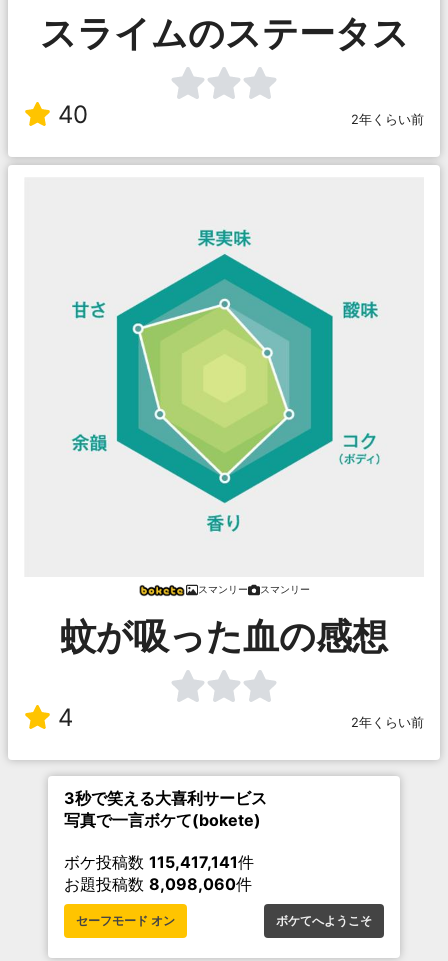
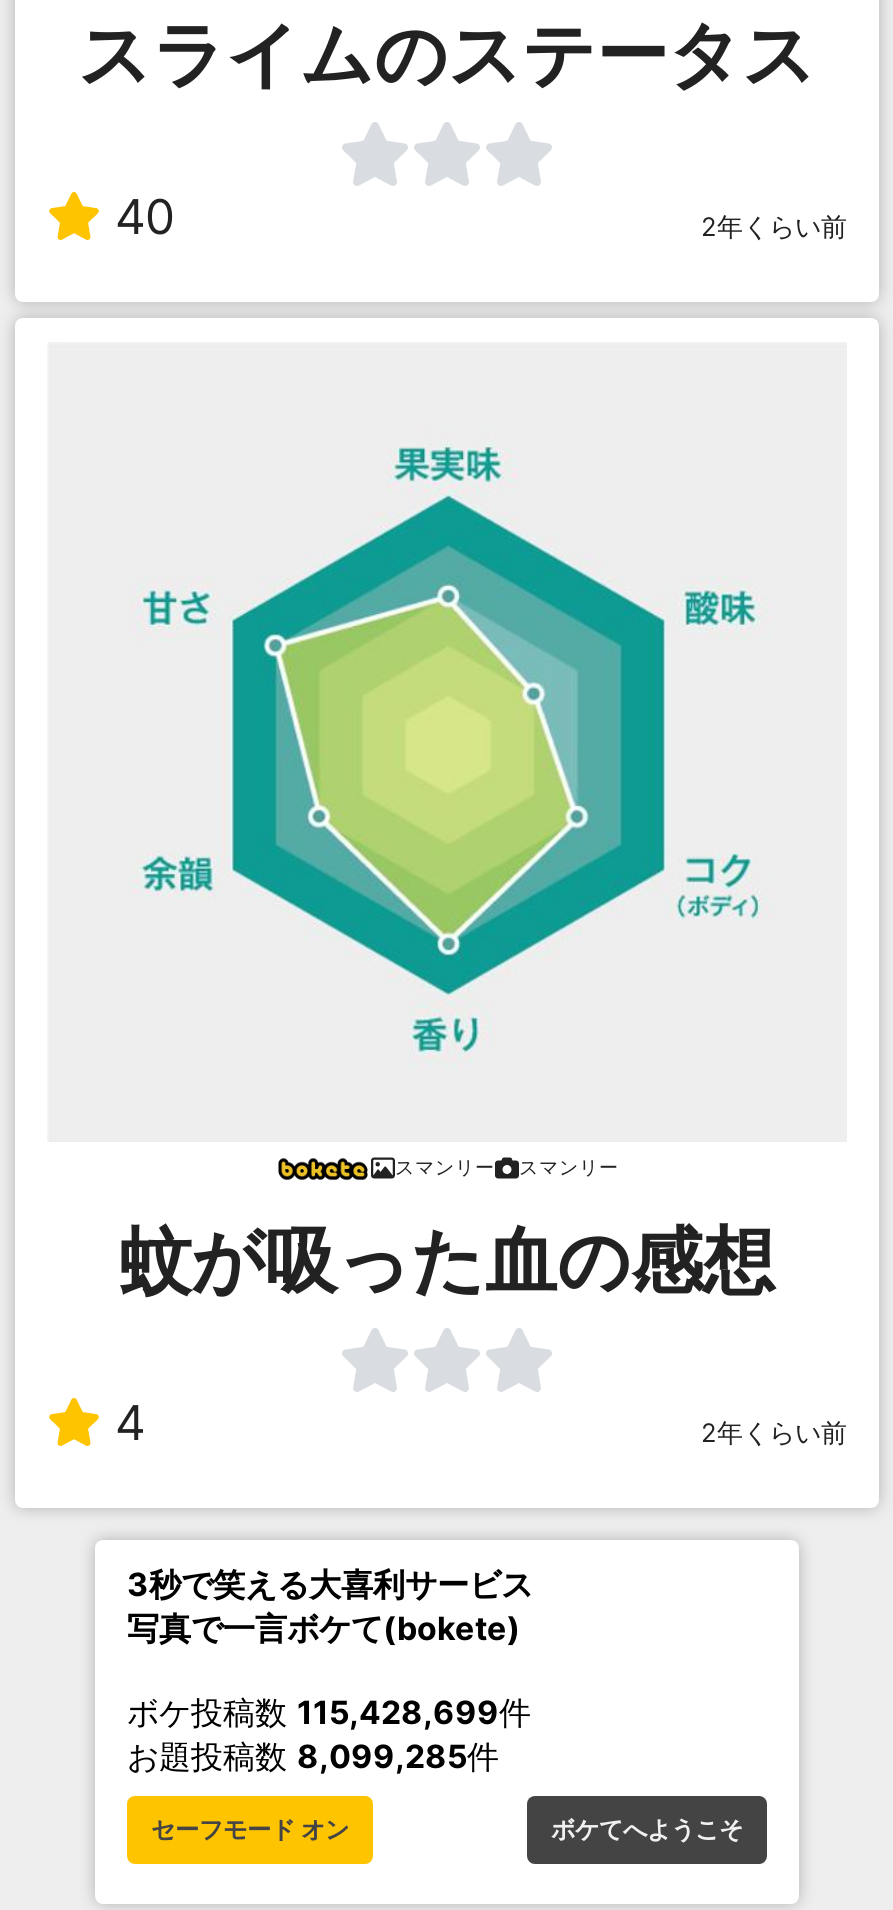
[64,852,254,872] ボケ投稿数115,417,141件 -> [127,1692,531,1732] ボケ投稿数115,428,699件
[64,874,252,894] お題投稿数8,098,060件 -> [127,1736,499,1776] お題投稿数8,099,285件

